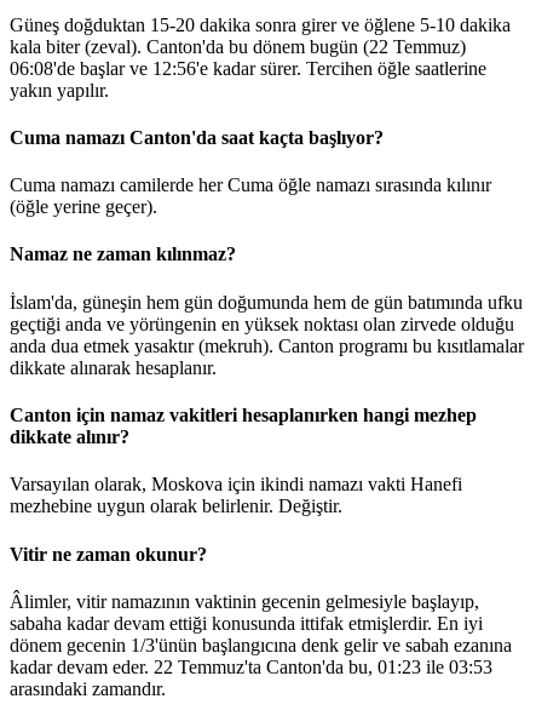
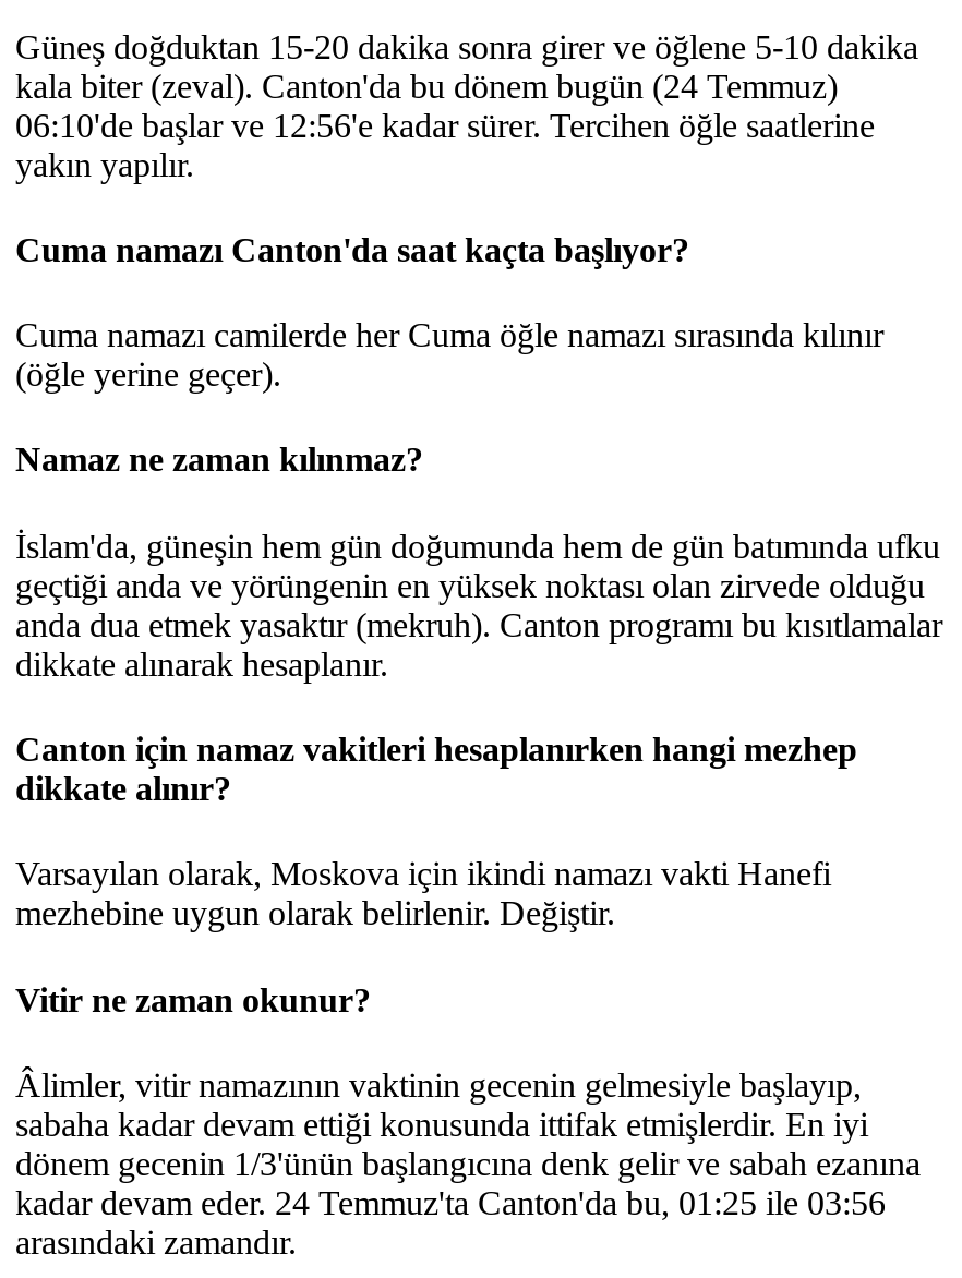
[10,36,466,57] kala biter (zeval). Canton'da bu dönem bugün (22 Temmuz) -> [15,67,838,104] kala biter (zeval). Canton'da bu dönem bugün (24 Temmuz)
[10,58,486,78] 06:08'de başlar ve 12:56'e kadar sürer. Tercihen öğle saatlerine -> [15,106,875,143] 06:10'de başlar ve 12:56'e kadar sürer. Tercihen öğle saatlerine
[10,656,492,677] kadar devam eder. 22 Temmuz'ta Canton'da bu, 01:23 ile 03:53 -> [15,1184,886,1221] kadar devam eder. 24 Temmuz'ta Canton'da bu, 01:25 ile 03:56

